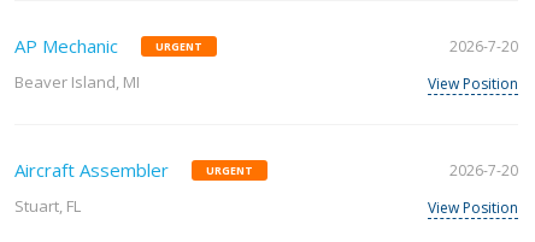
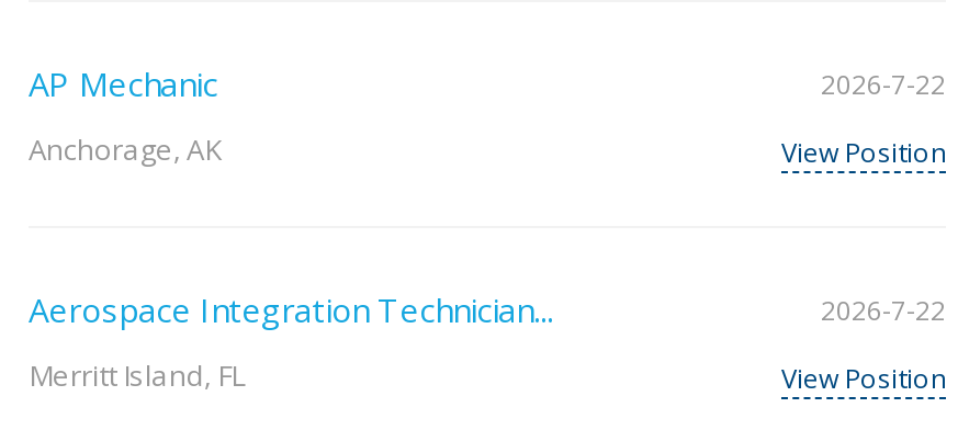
[14,39,202,93] URGENT | Beaver Island, MI -> [29,129,222,169] Anchorage, AK
[449,36,518,57] 2026-7-20 -> [821,66,946,103] 2026-7-22
[14,158,253,182] Aircraft Assembler | URGENT -> [29,287,553,331] Aerospace Integration Technician...
[449,160,518,181] 2026-7-20 -> [821,292,946,329] 2026-7-22
[14,195,81,217] Stuart, FL -> [29,355,244,395] Merritt Island, FL

